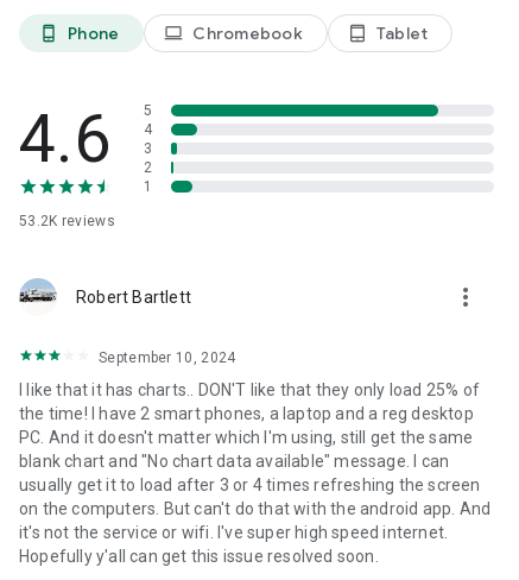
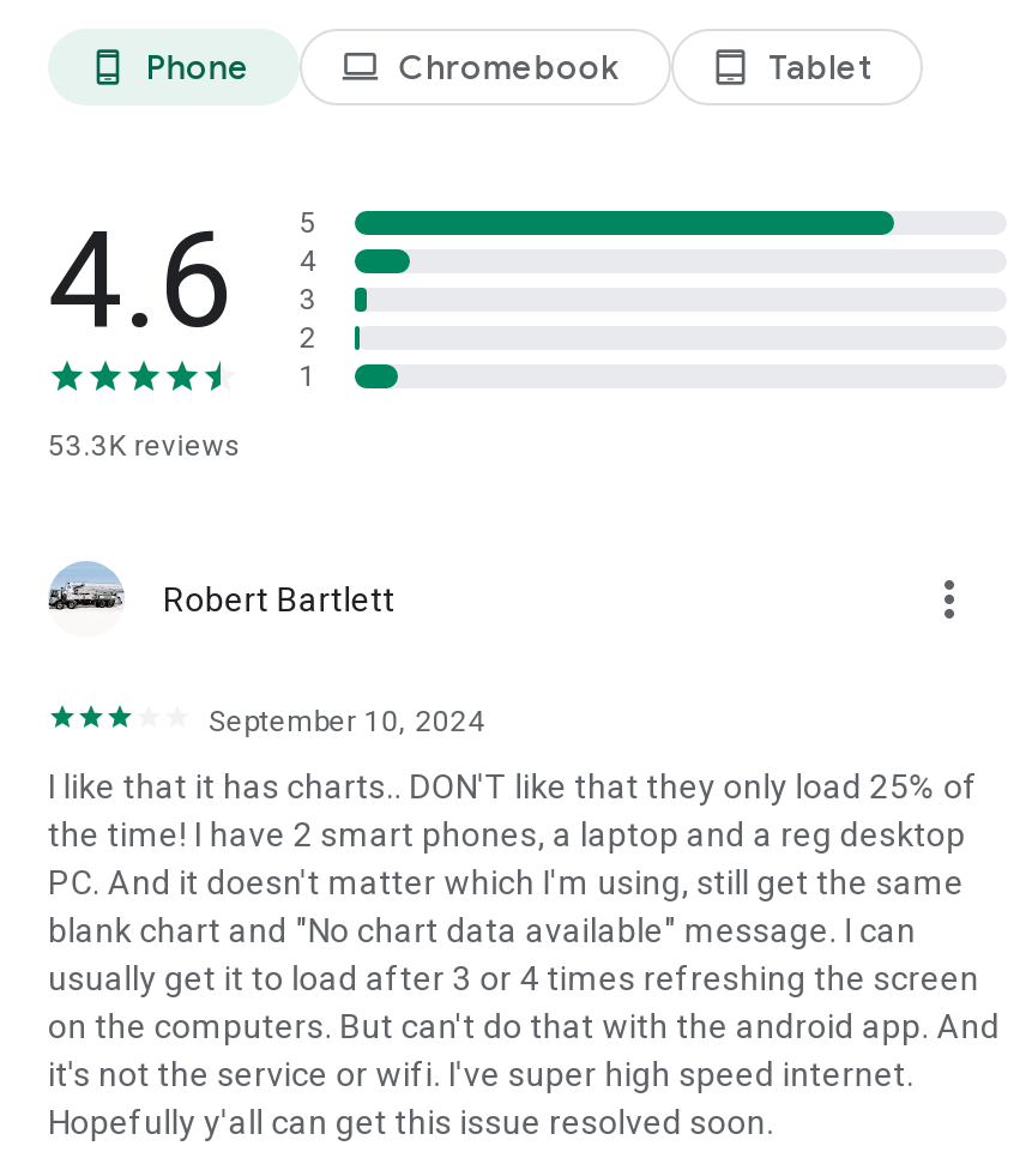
[19,213,115,229] 53.2K reviews -> [48,429,242,463] 53.3K reviews

